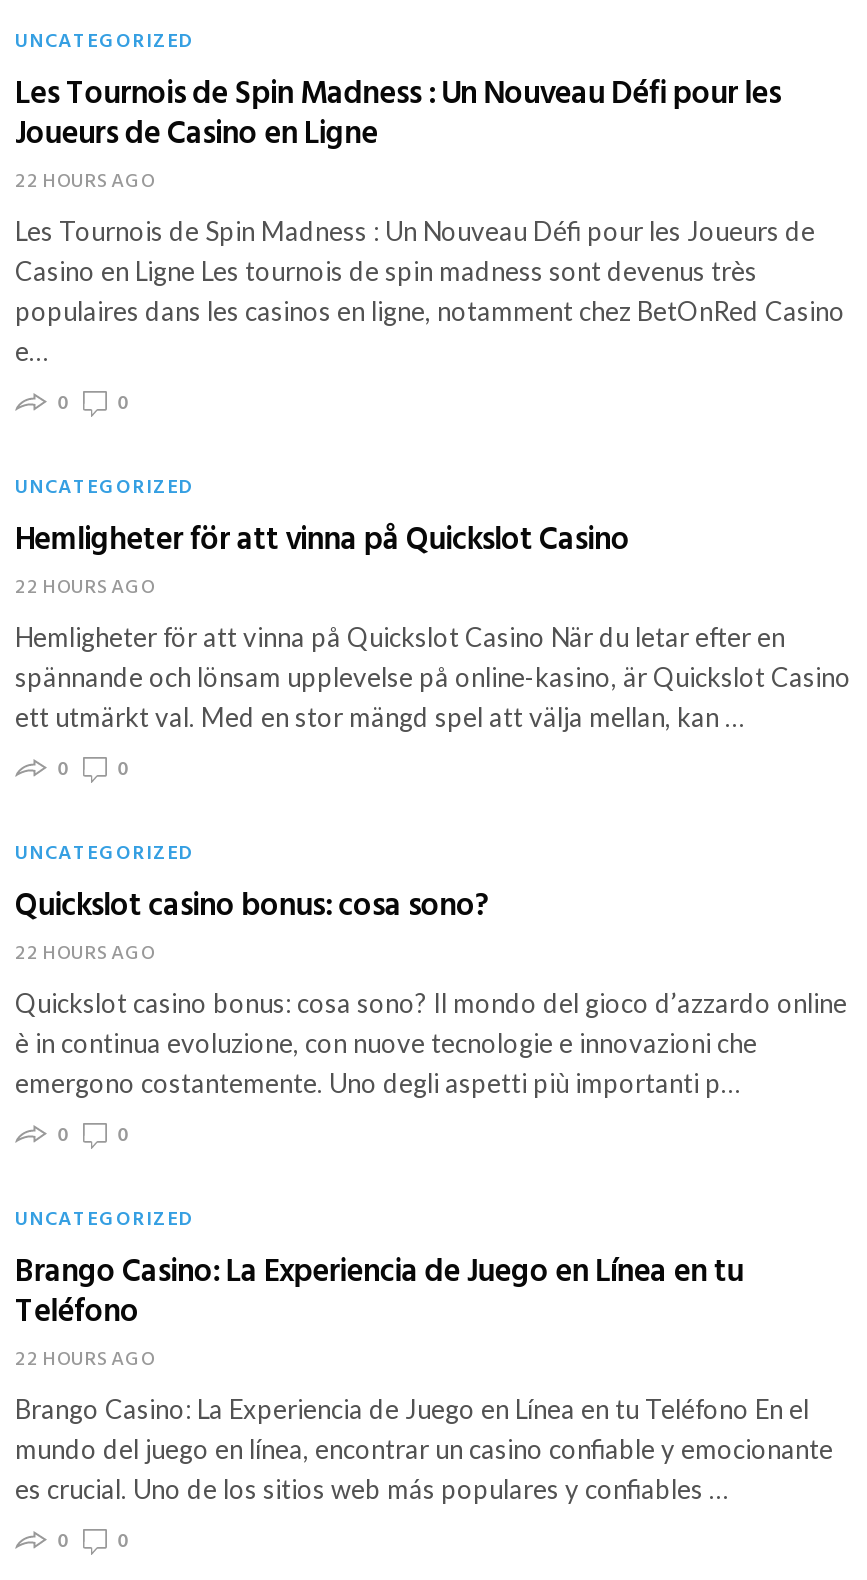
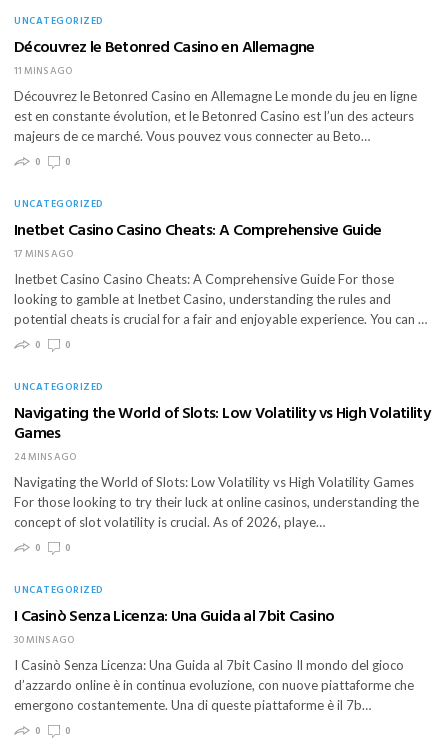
[15,67,781,195] Les Tournois de Spin Madness : Un Nouveau Défi pour les | Joueurs de Casino en Ligne | 22 HOURS AGO -> [14,34,315,78] Découvrez le Betonred Casino en Allemagne | 11 MINS AGO
[15,215,845,367] Les Tournois de Spin Madness : Un Nouveau Défi pour les Joueurs de | Casino en Ligne Les tournois de spin madness sont devenus très | populaires dans les casinos en ligne, notamment chez BetOnRed Casino | e… -> [14,88,417,144] Découvrez le Betonred Casino en Allemagne Le monde du jeu en ligne | est en constante évolution, et le Betonred Casino est l’un des acteurs | majeurs de ce marché. Vous pouvez vous connecter au Beto…
[15,513,629,601] Hemligheter för att vinna på Quickslot Casino | 22 HOURS AGO -> [14,217,381,261] Inetbet Casino Casino Cheats: A Comprehensive Guide | 17 MINS AGO
[15,621,851,733] Hemligheter för att vinna på Quickslot Casino När du letar efter en | spännande och lönsam upplevelse på online-kasino, är Quickslot Casino | ett utmärkt val. Med en stor mängd spel att välja mellan, kan … -> [14,271,427,327] Inetbet Casino Casino Cheats: A Comprehensive Guide For those | looking to gamble at Inetbet Casino, understanding the rules and | potential cheats is crucial for a fair and enjoyable experience. You can …
[15,879,489,967] Quickslot casino bonus: cosa sono? | 22 HOURS AGO -> [14,400,430,464] Navigating the World of Slots: Low Volatility vs High Volatility | Games | 24 MINS AGO
[15,987,847,1099] Quickslot casino bonus: cosa sono? Il mondo del gioco d’azzardo online | è in continua evoluzione, con nuove tecnologie e innovazioni che | emergono costantemente. Uno degli aspetti più importanti p… -> [14,474,419,530] Navigating the World of Slots: Low Volatility vs High Volatility Games | For those looking to try their luck at online casinos, understanding the | concept of slot volatility is crucial. As of 2026, playe…
[15,1245,743,1373] Brango Casino: La Experiencia de Juego en Línea en tu | Teléfono | 22 HOURS AGO -> [14,603,334,647] I Casinò Senza Licenza: Una Guida al 7bit Casino | 30 MINS AGO
[15,1393,833,1505] Brango Casino: La Experiencia de Juego en Línea en tu Teléfono En el | mundo del juego en línea, encontrar un casino confiable y emocionante | es crucial. Uno de los sitios web más populares y confiables … -> [14,657,414,713] I Casinò Senza Licenza: Una Guida al 7bit Casino Il mondo del gioco | d’azzardo online è in continua evoluzione, con nuove piattaforme che | emergono costantemente. Una di queste piattaforme è il 7b…

